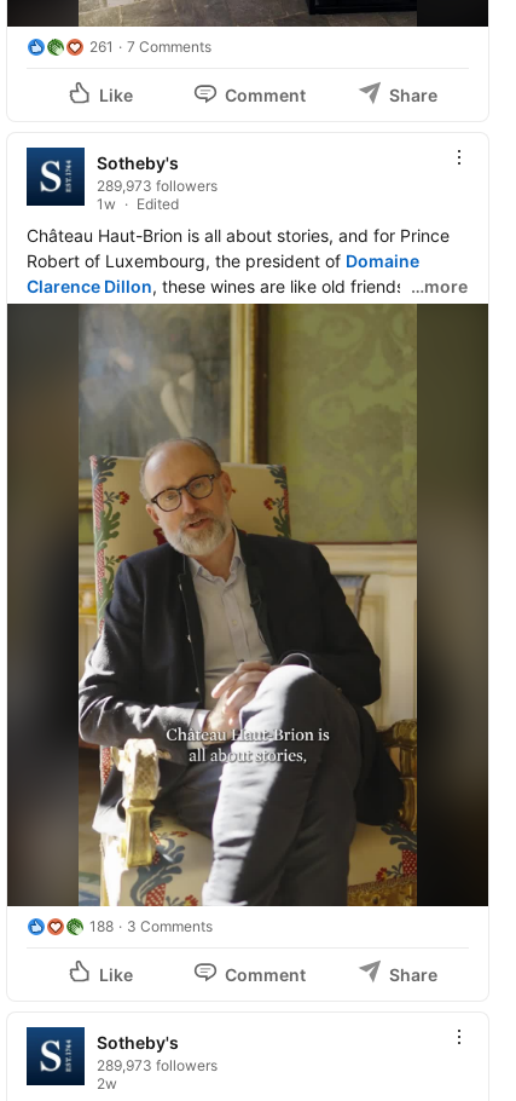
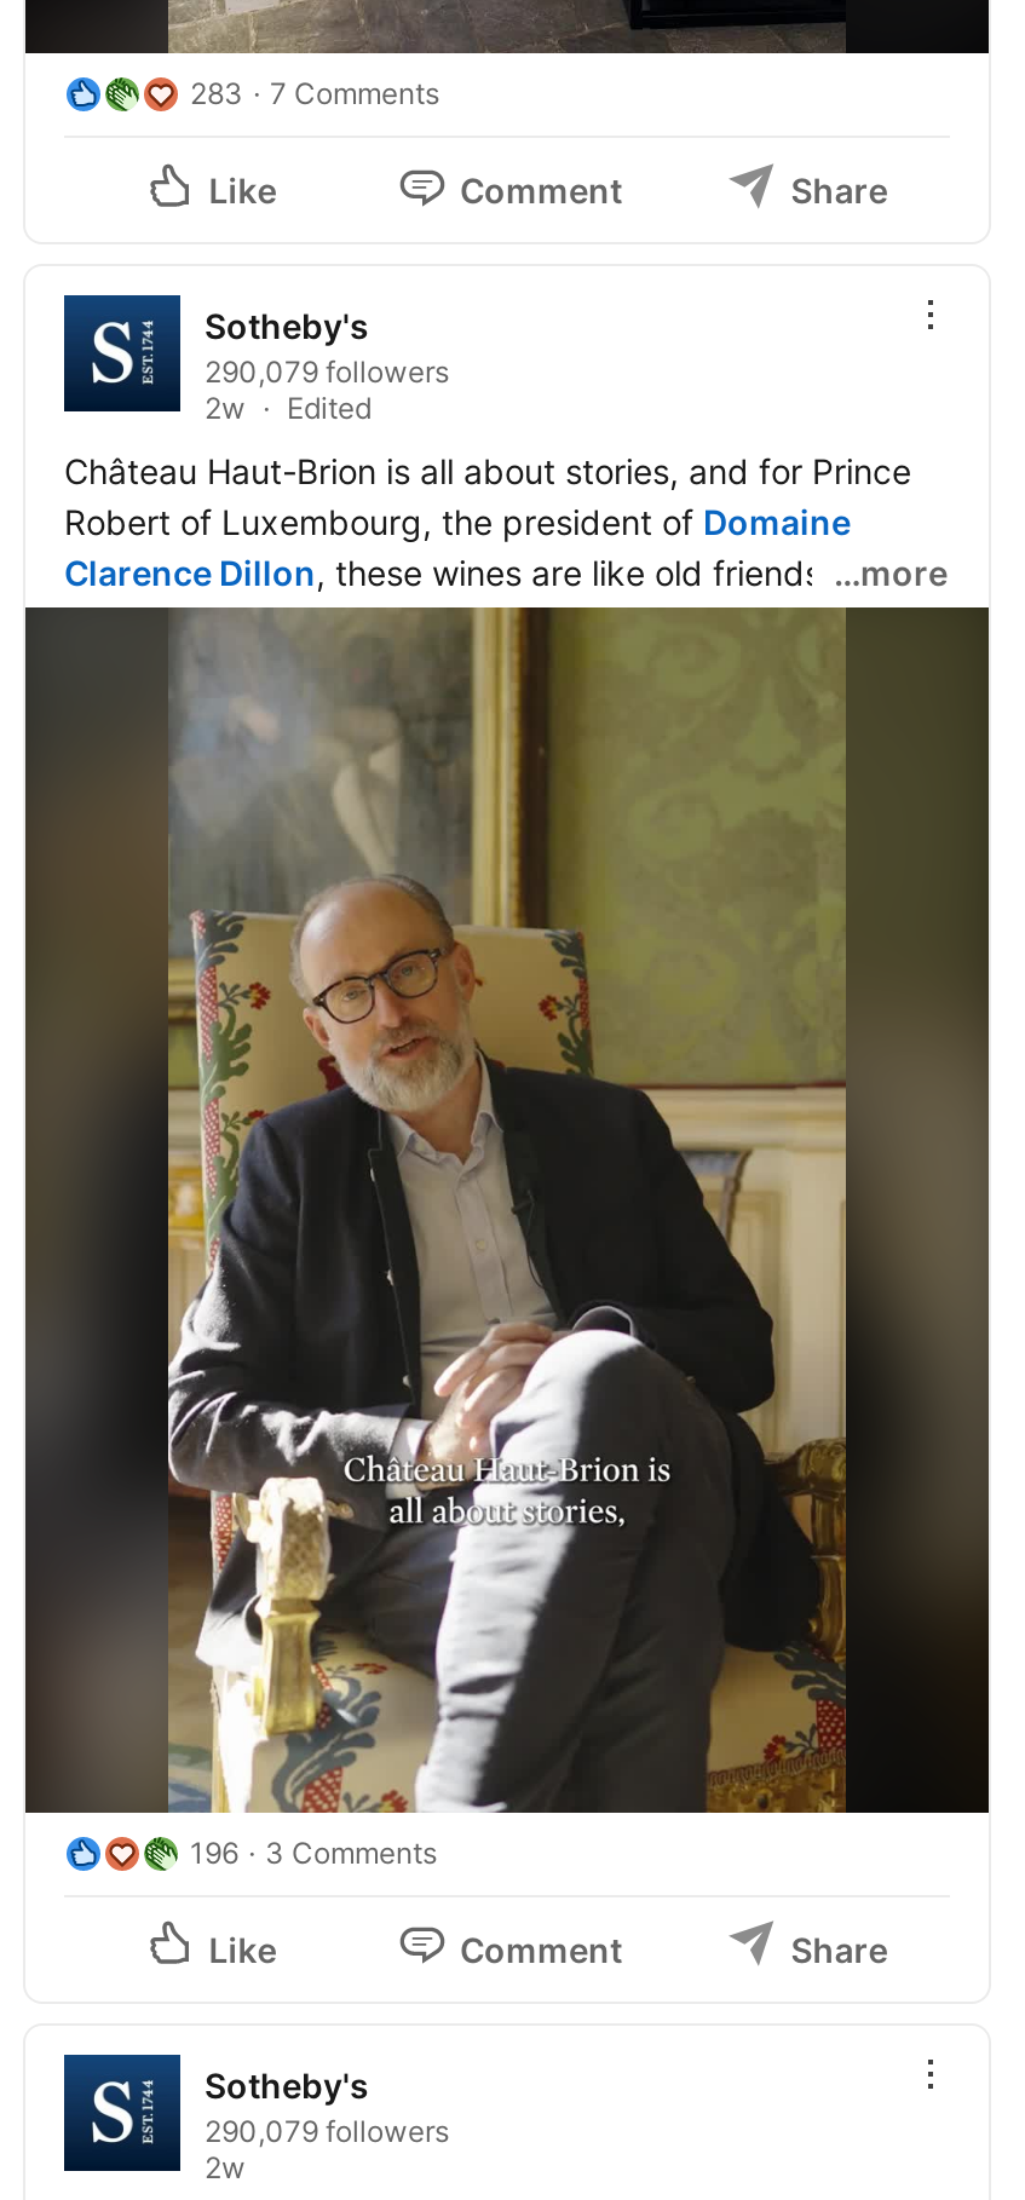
[89,38,211,56] 261 7 Comments -> [190,76,439,112] 283 7 Comments
[97,177,218,213] 289,973 followers | 1w -> [205,354,449,426] 290,079 followers | 2w
[89,917,213,935] 188 3 Comments -> [190,1834,437,1870] 196 3 Comments
[97,1056,218,1074] 289,973 followers -> [205,2112,449,2148] 290,079 followers

